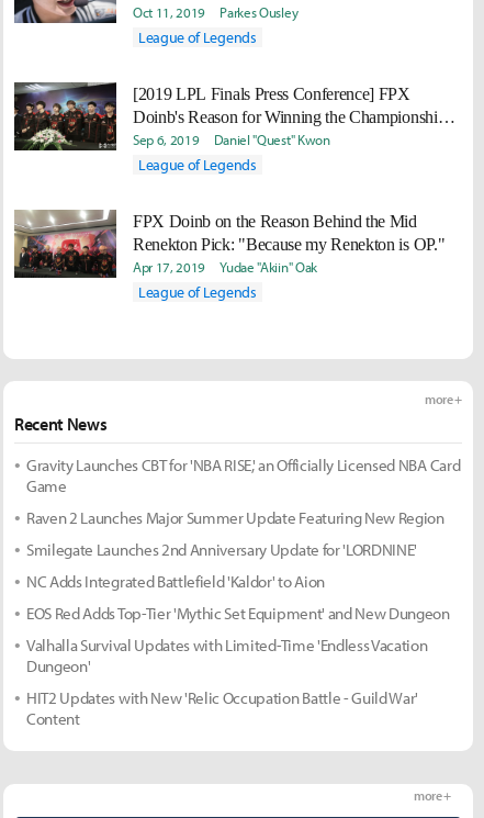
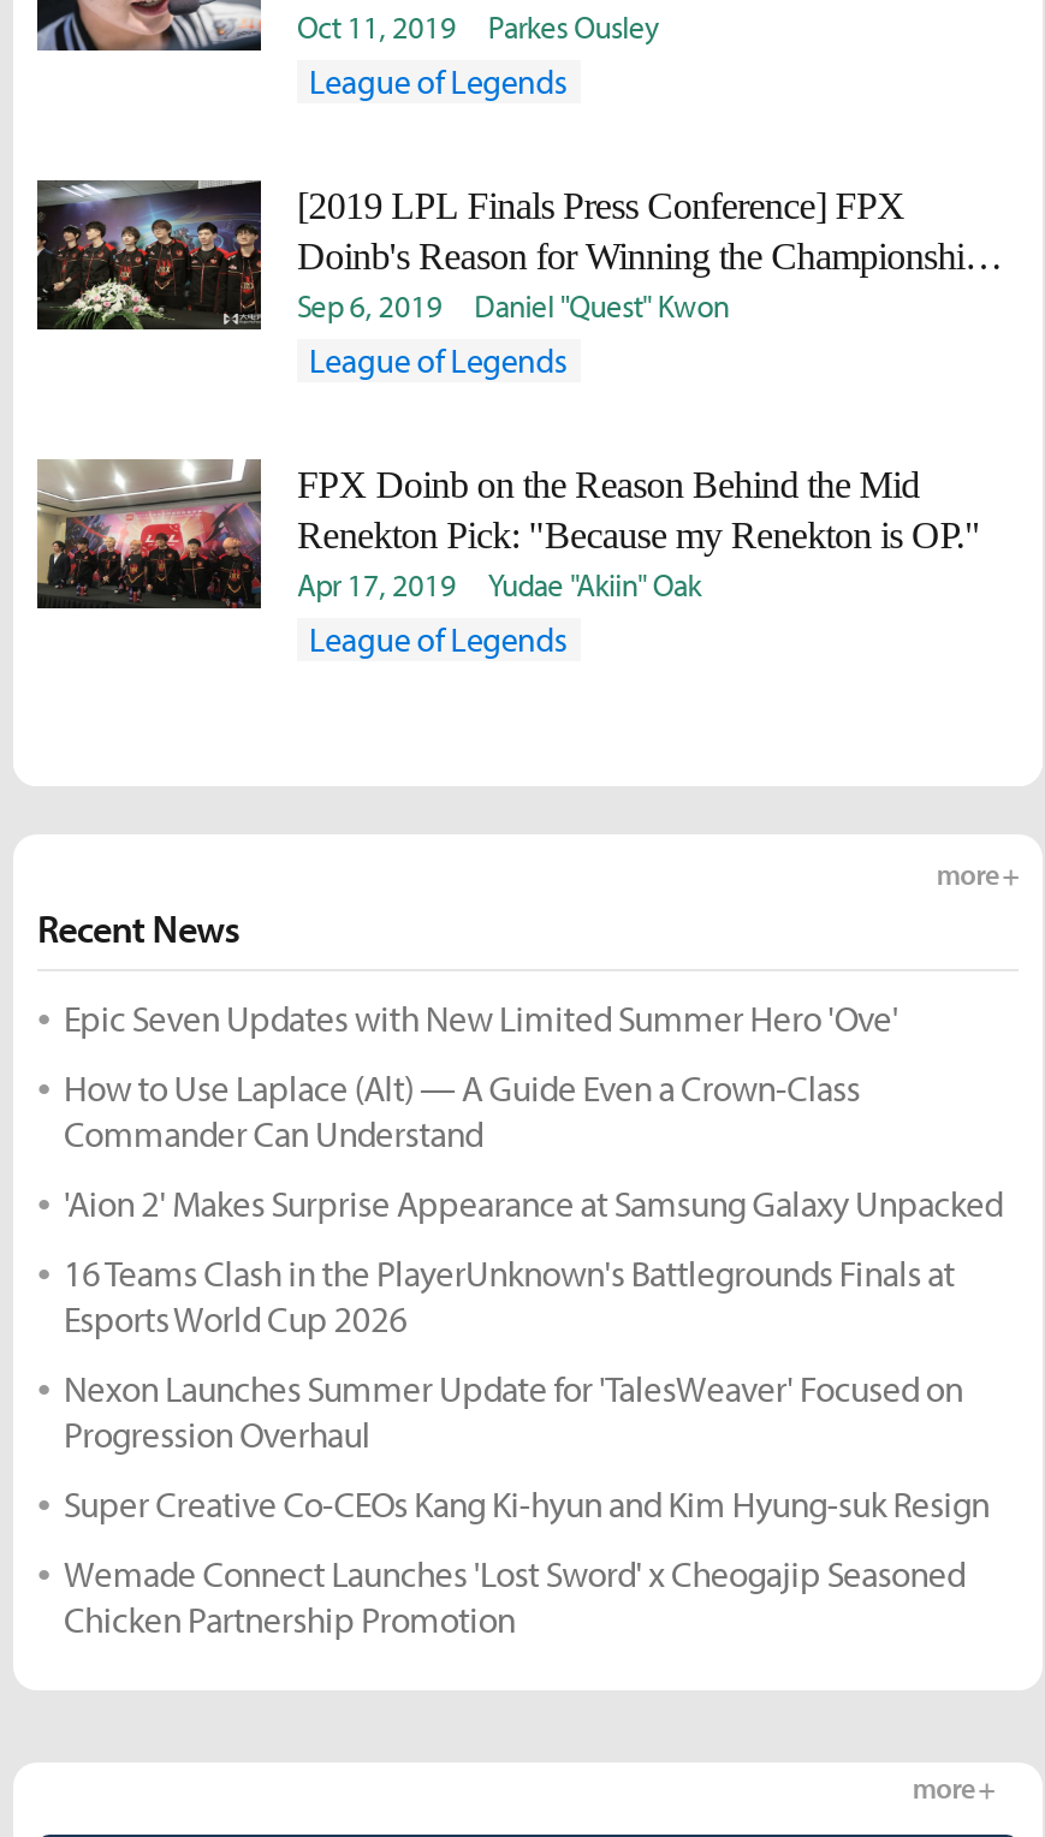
[26,455,460,496] Gravity Launches CBT for 'NBA RISE,' an Officially Licensed NBA Card | Game -> [64,995,898,1041] Epic Seven Updates with New Limited Summer Hero 'Ove'
[26,507,444,528] Raven 2 Launches Major Summer Update Featuring New Region -> [64,1065,860,1157] How to Use Laplace (Alt) — A Guide Even a Crown-Class | Commander Can Understand
[26,539,417,560] Smilegate Launches 2nd Anniversary Update for 'LORDNINE' -> [64,1181,1003,1226] 'Aion 2' Makes Surprise Appearance at Samsung Galaxy Unpacked
[26,571,325,592] NC Adds Integrated Battlefield 'Kaldor' to Aion -> [64,1250,955,1342] 16 Teams Clash in the PlayerUnknown's Battlegrounds Finals at | Esports World Cup 2026
[26,603,450,624] EOS Red Adds Top-Tier 'Mythic Set Equipment' and New Dungeon -> [64,1366,963,1457] Nexon Launches Summer Update for 'TalesWeaver' Focused on | Progression Overhaul
[26,635,427,676] Valhalla Survival Updates with Limited-Time 'Endless Vacation | Dungeon' -> [64,1481,989,1527] Super Creative Co-CEOs Kang Ki-hyun and Kim Hyung-suk Resign
[26,687,418,729] HIT2 Updates with New 'Relic Occupation Battle - Guild War' | Content -> [64,1551,965,1642] Wemade Connect Launches 'Lost Sword' x Cheogajip Seasoned | Chicken Partnership Promotion

